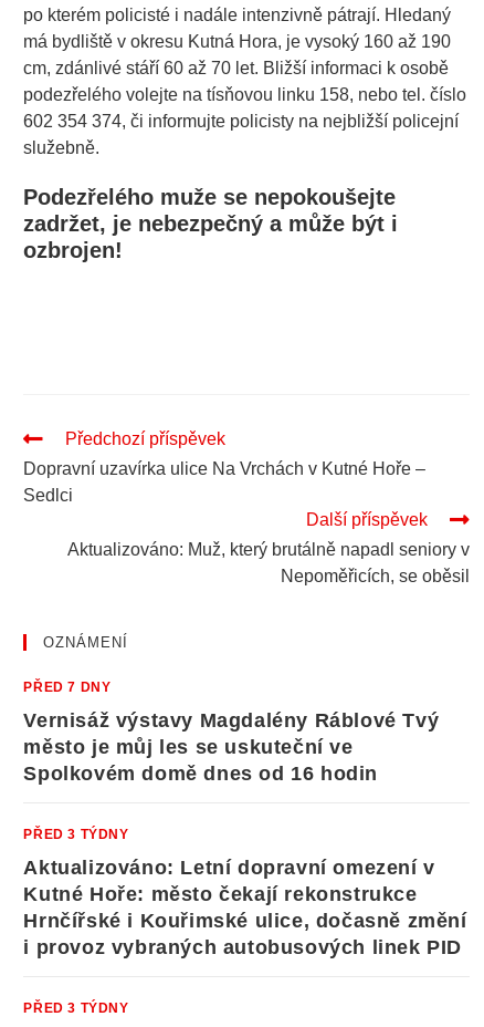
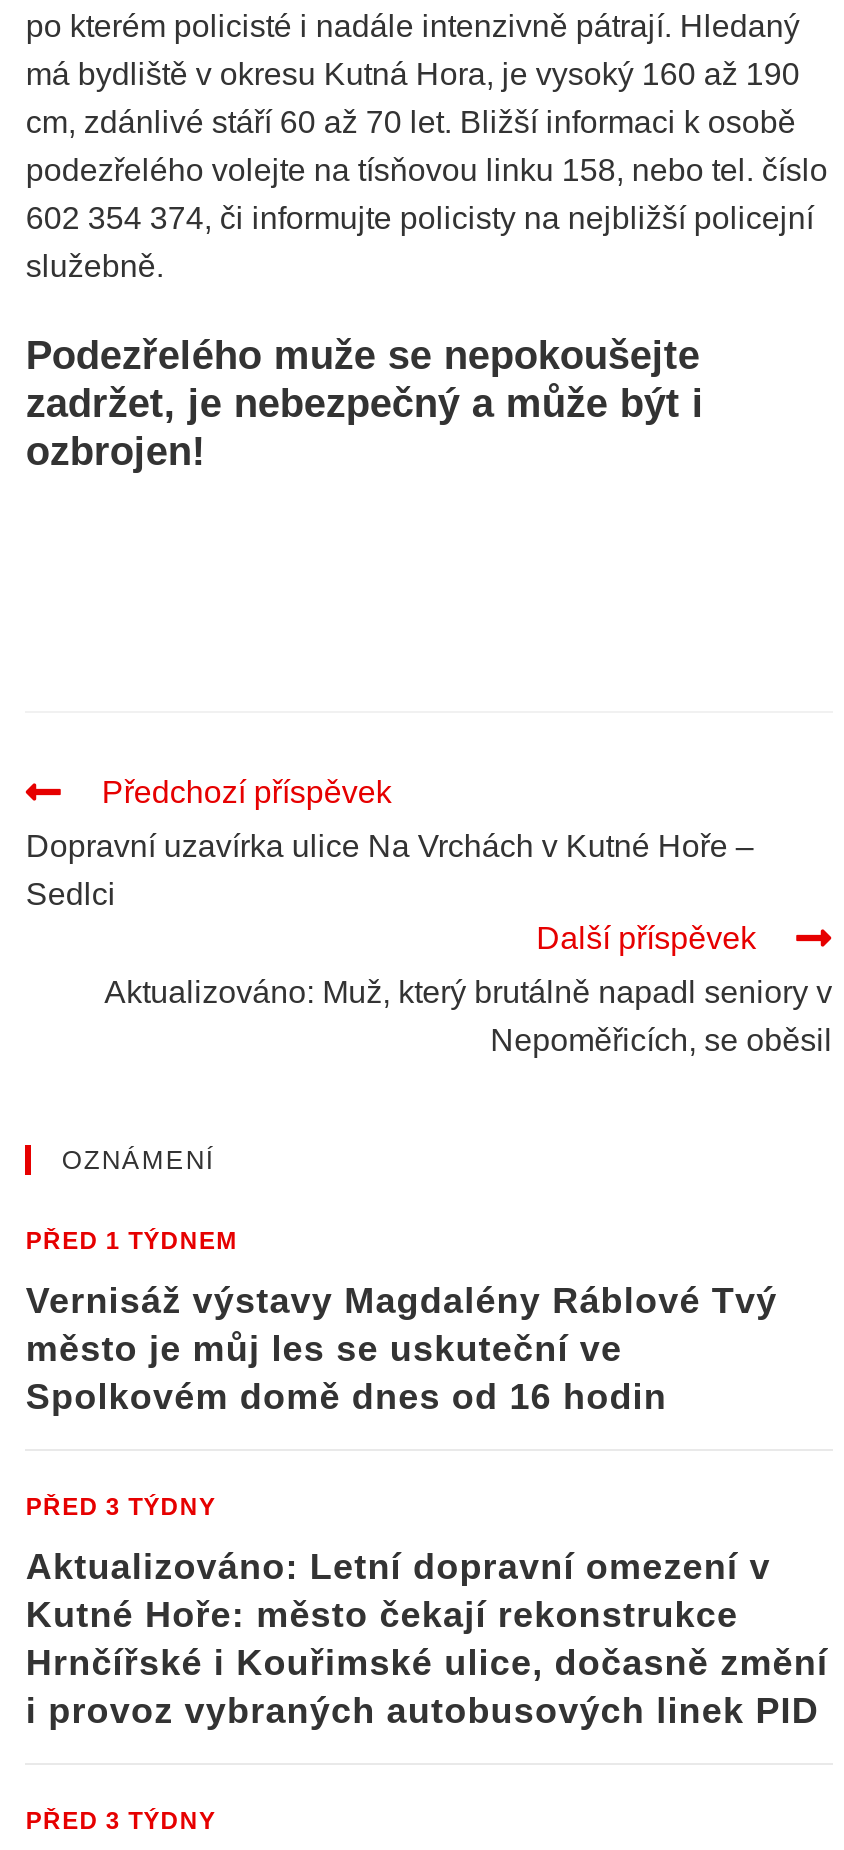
[24,680,111,695] PŘED 7 DNY -> [26,1227,237,1255] PŘED 1 TÝDNEM

